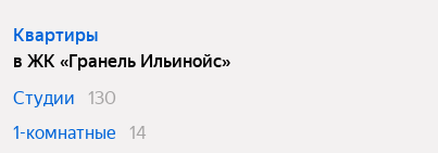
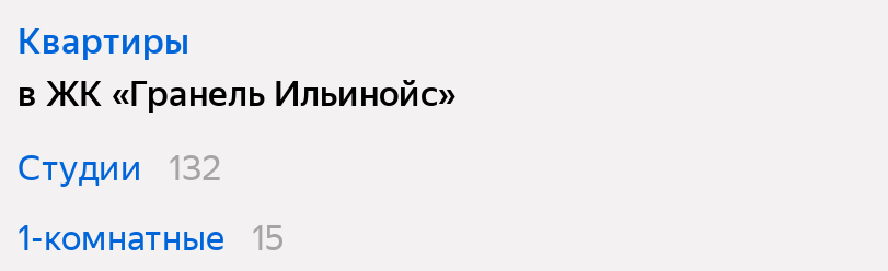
[13,88,116,109] Студии 130 -> [18,148,221,189] Студии 132
[13,123,147,143] 1-комнатные 14 -> [18,217,285,259] 1-комнатные 15

